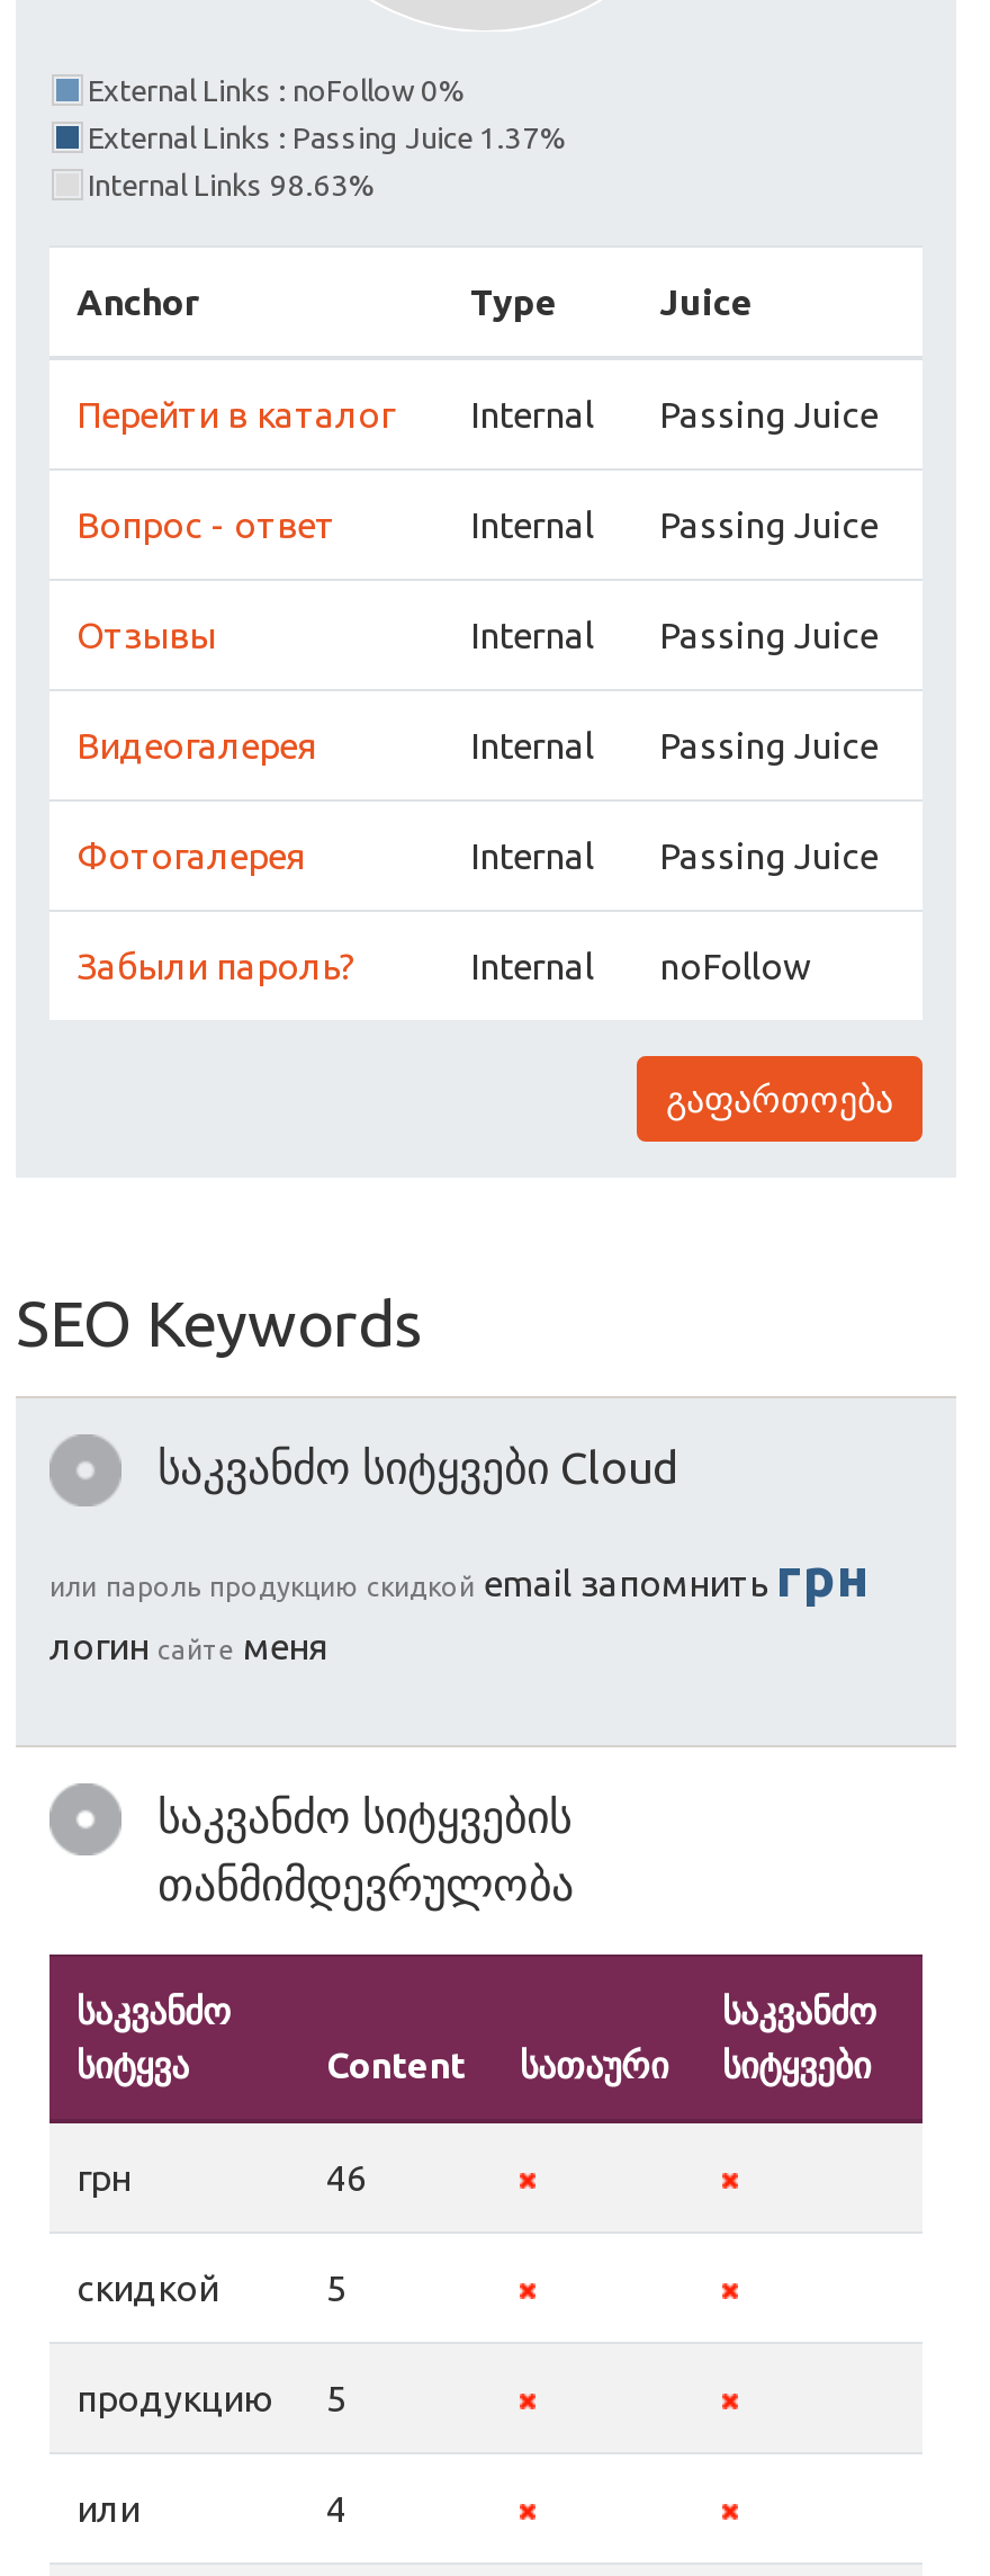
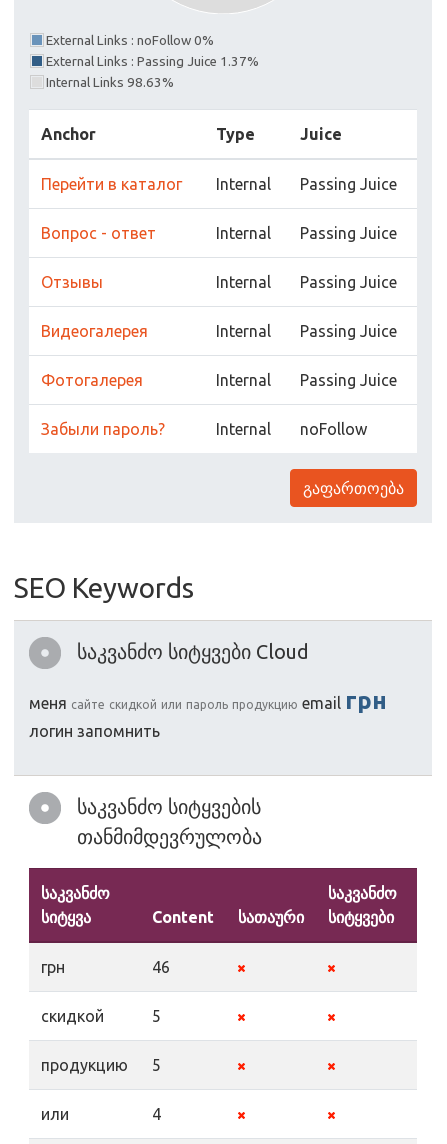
[49,1547,871,1666] или пароль продукцию скидкой email запомнить грн | логин сайте меня -> [29,687,387,740] меня сайте скидкой или пароль продукцию email грн | логин запомнить

